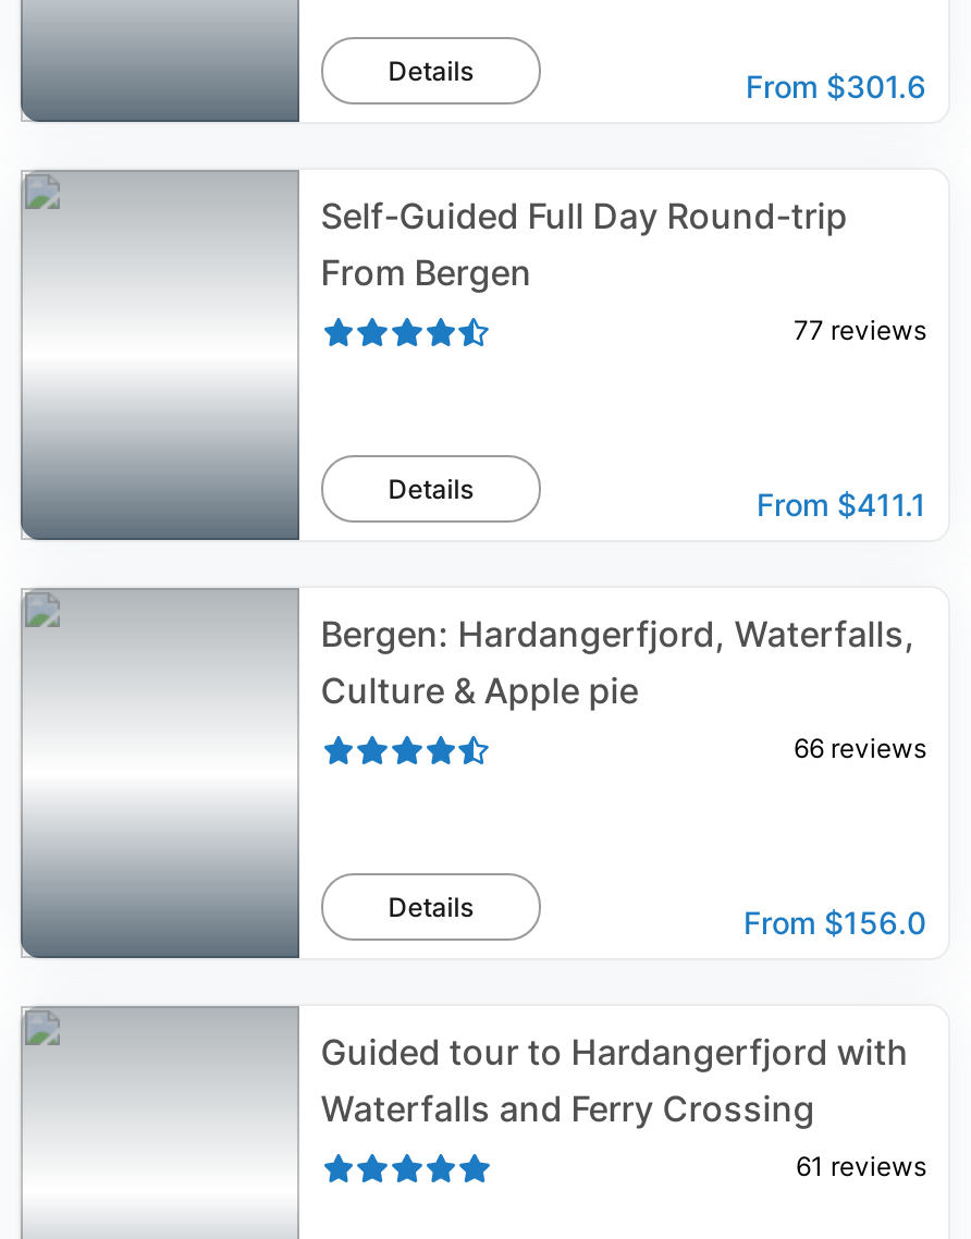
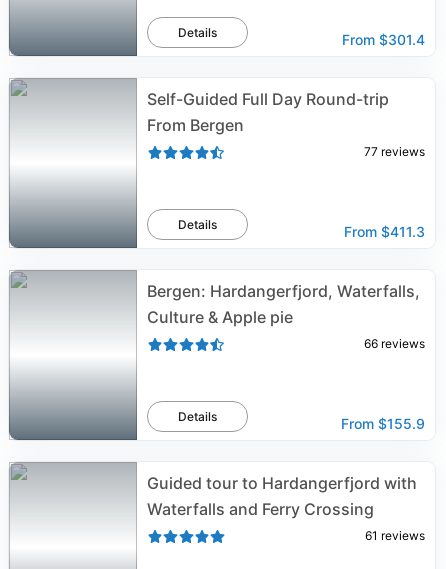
[746,68,926,105] From $301.6 -> [342,31,425,48] From $301.4
[757,486,926,523] From $411.1 -> [344,223,425,240] From $411.3
[743,904,926,941] From $156.0 -> [341,415,425,432] From $155.9

